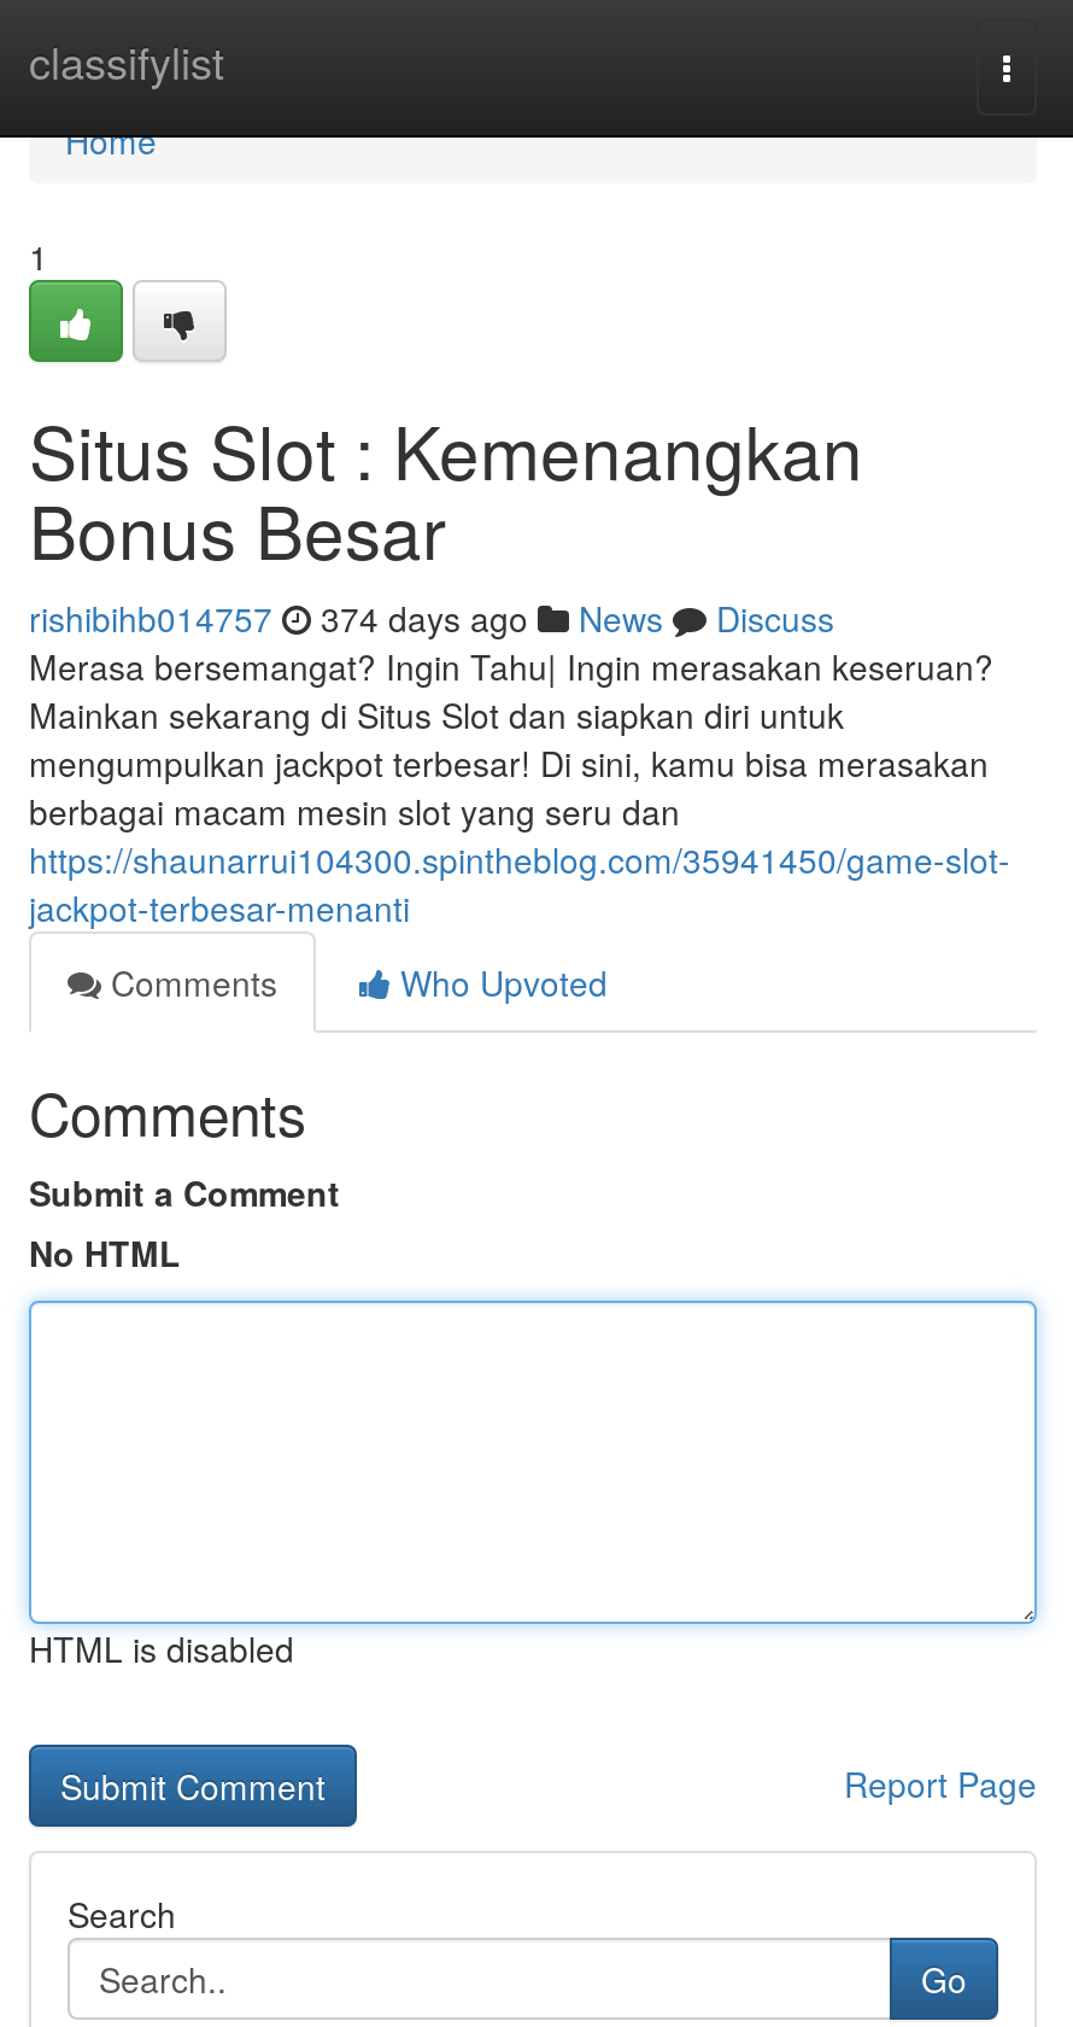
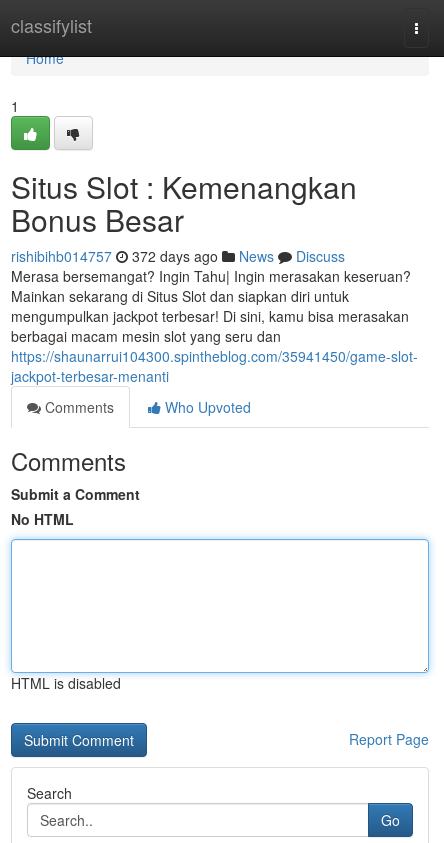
[29,594,834,642] rishibihb014757 374 days ago News Discuss -> [11,246,345,266] rishibihb014757 372 days ago News Discuss

